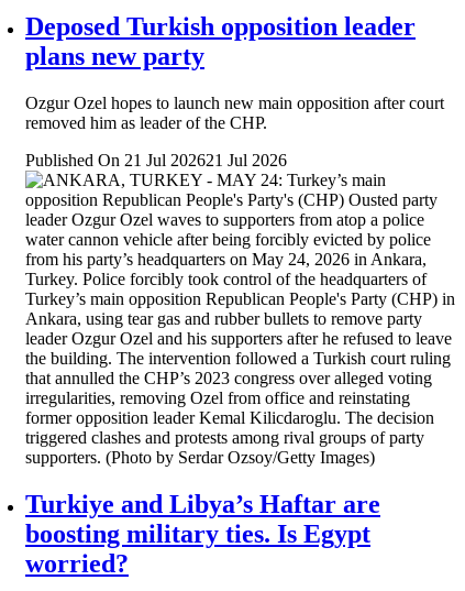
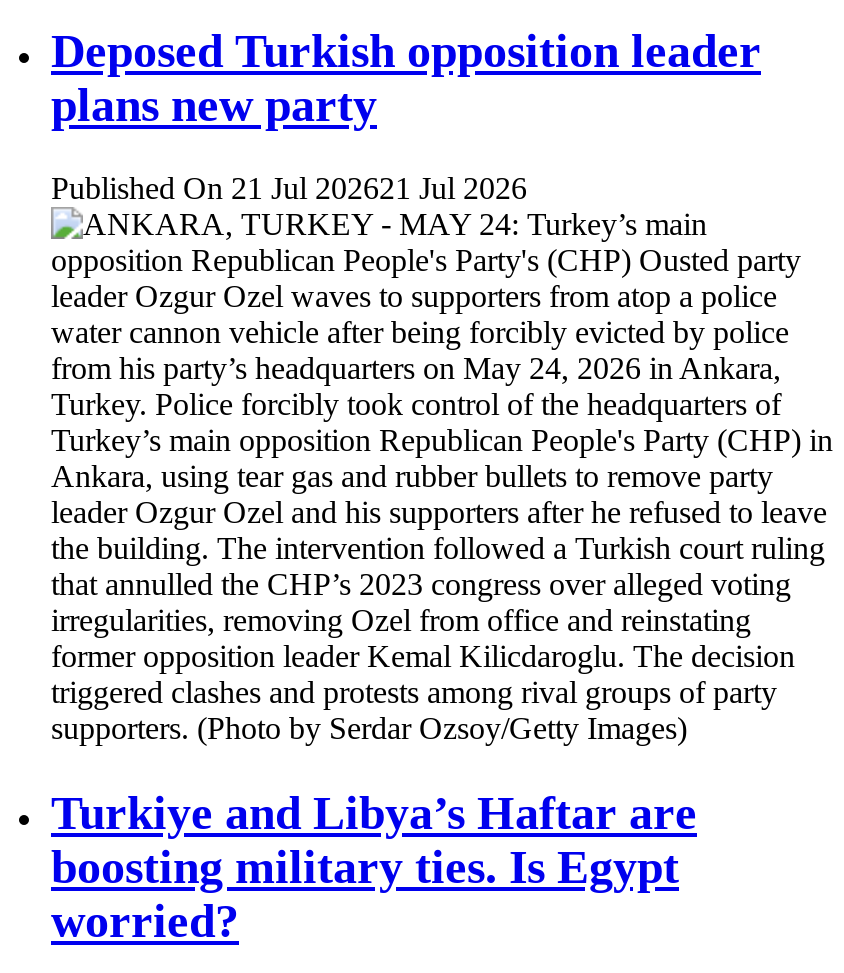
[25,93,444,132] Ozgur Ozel hopes to launch new main opposition after court | removed him as leader of the CHP. -> none

